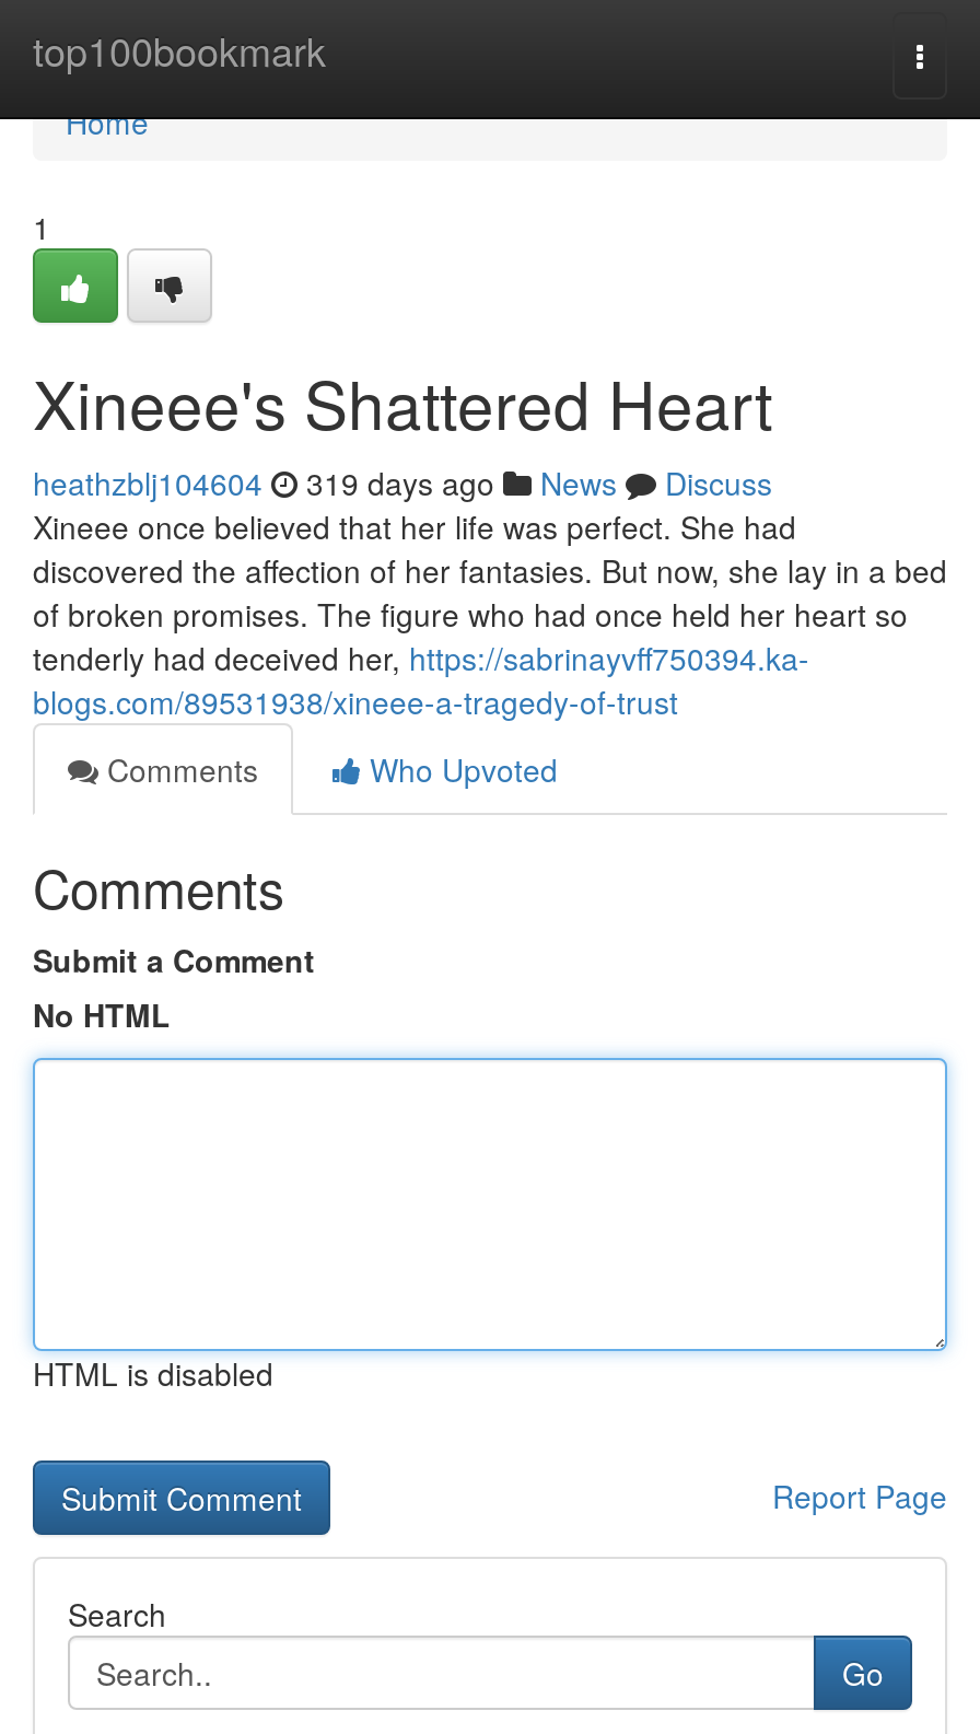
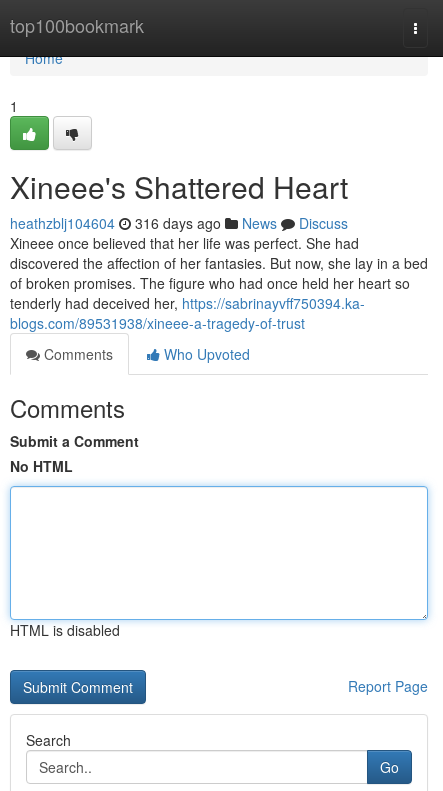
[33,461,772,504] heathzblj104604 319 days ago News Discuss -> [10,213,348,233] heathzblj104604 316 days ago News Discuss

